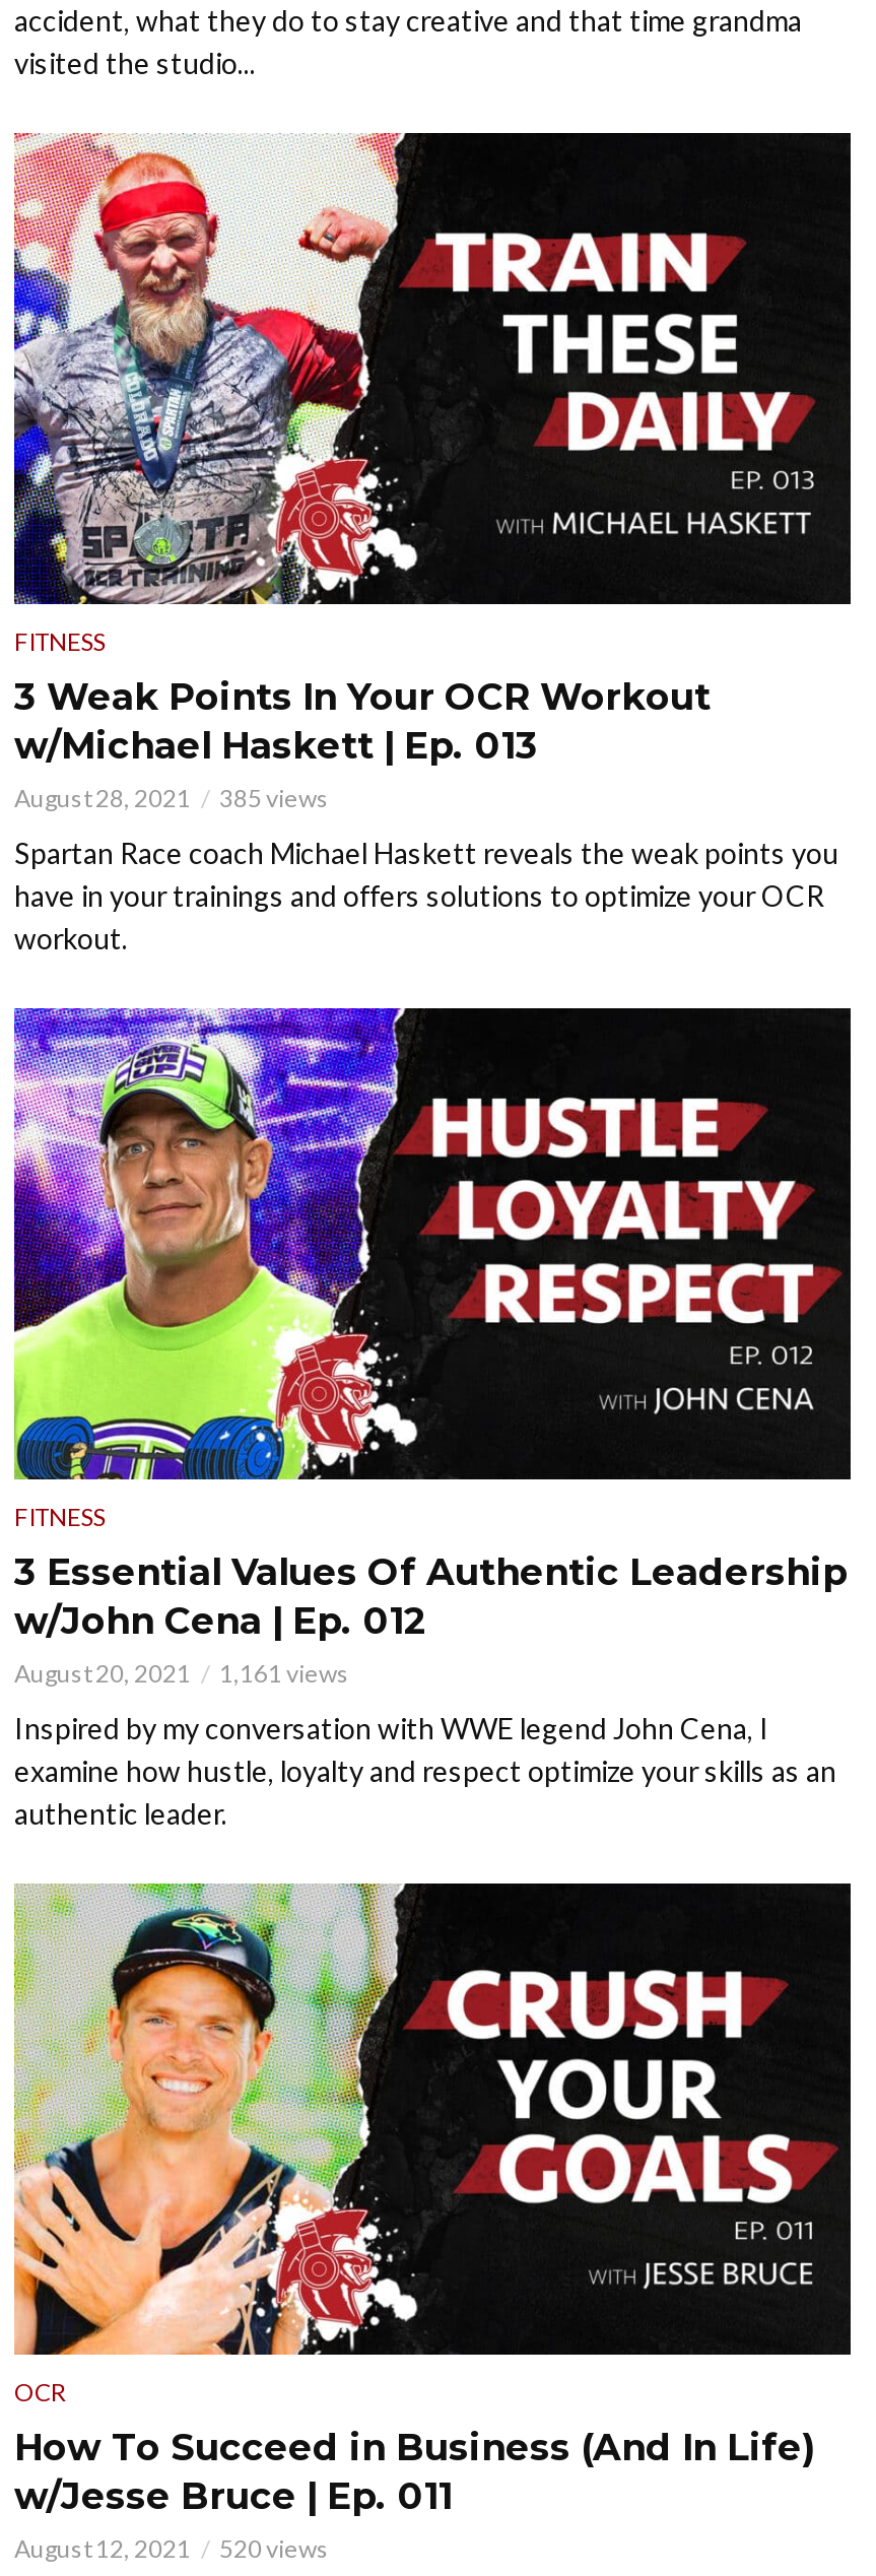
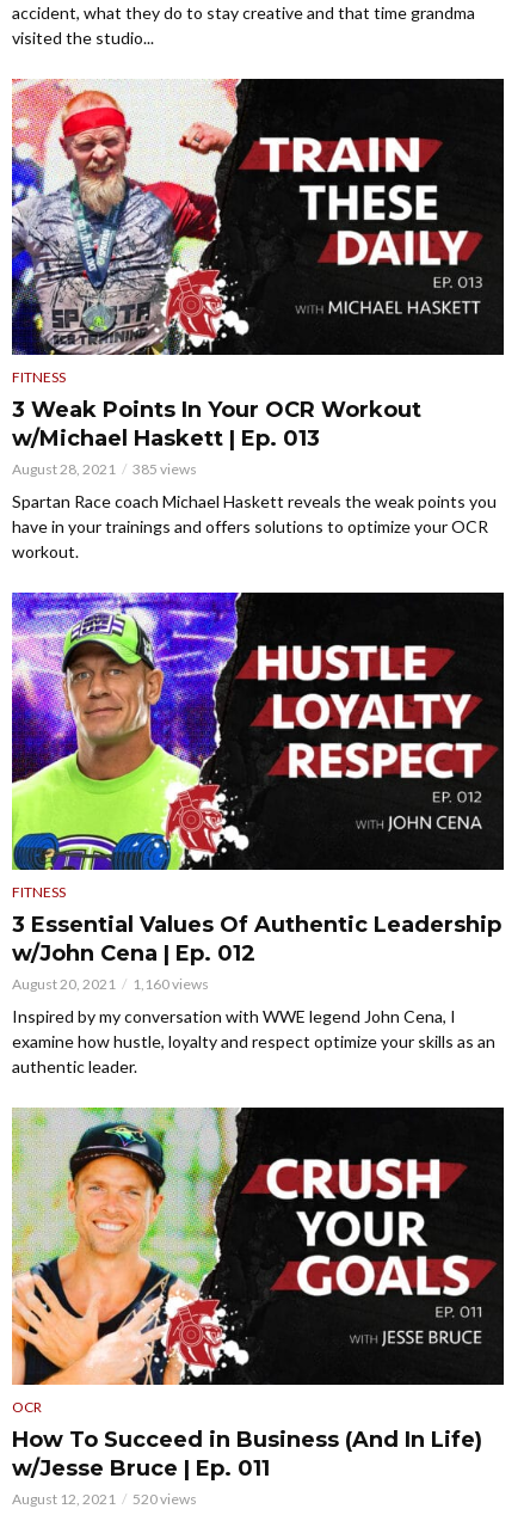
[14,1659,349,1689] August 20, 2021 1,161 views -> [12,975,209,993] August 20, 2021 1,160 views

